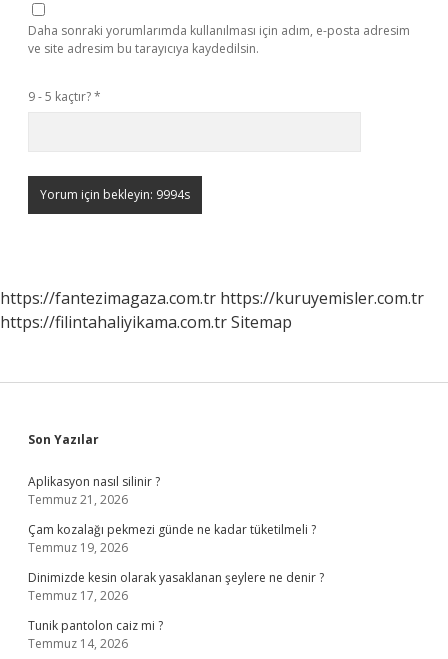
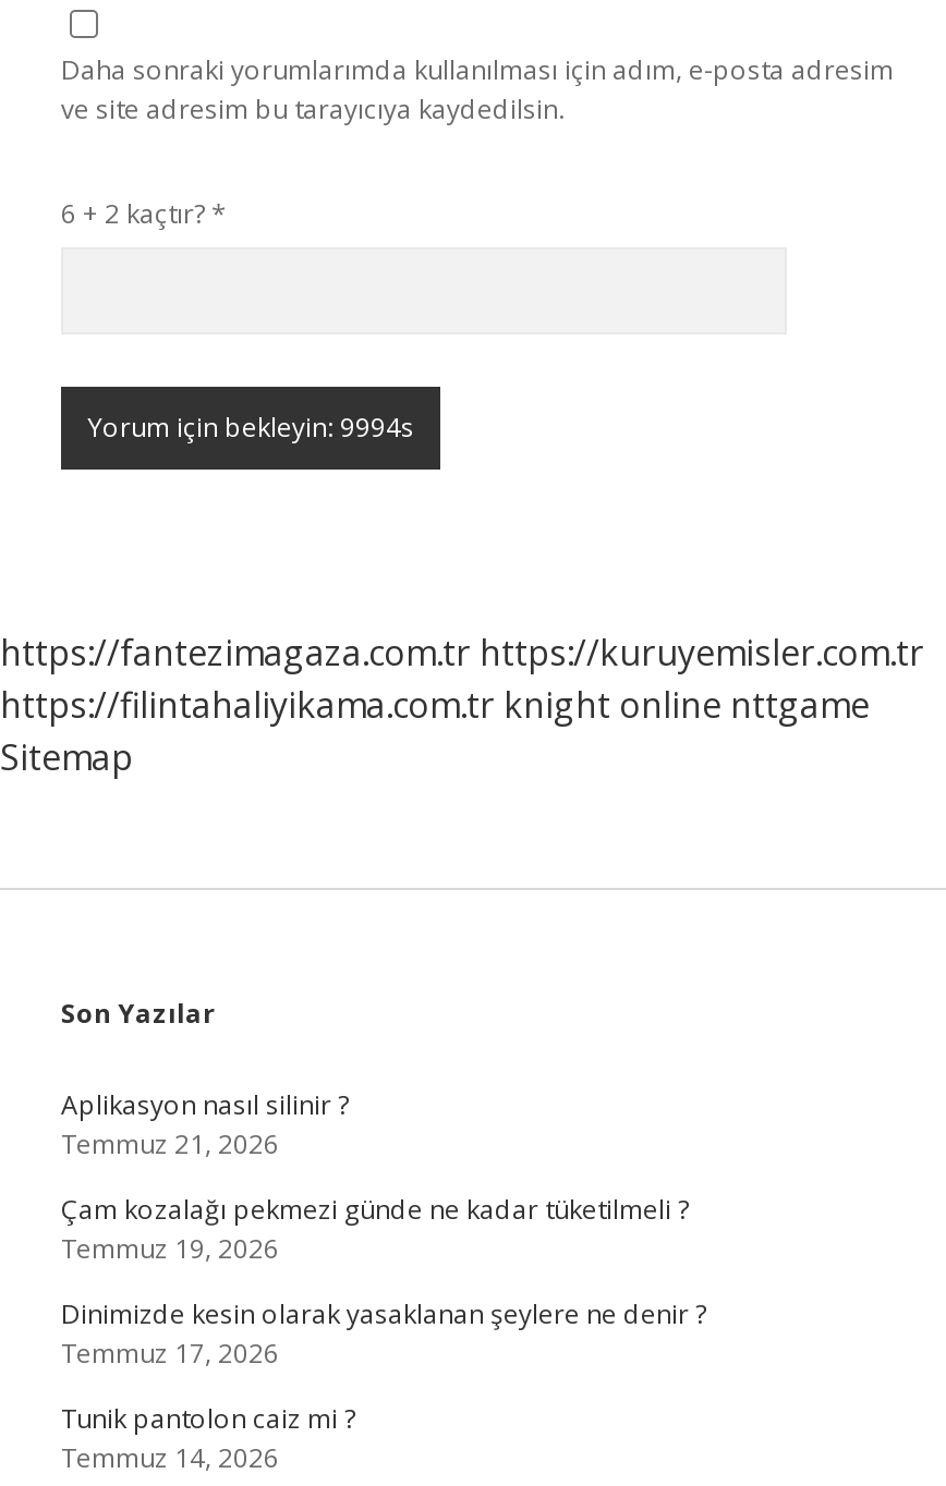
[28,88,101,105] 9 - 5 kaçtır? * -> [61,195,227,232] 6 + 2 kaçtır? *
[0,311,292,333] https://filintahaliyikama.com.tr Sitemap -> [0,681,870,781] https://filintahaliyikama.com.tr knight online nttgame | Sitemap

